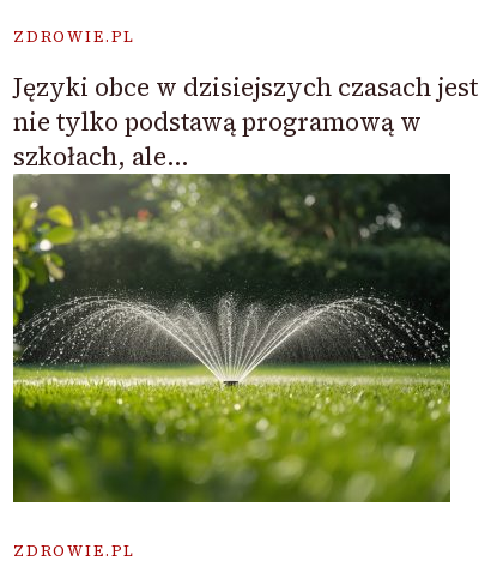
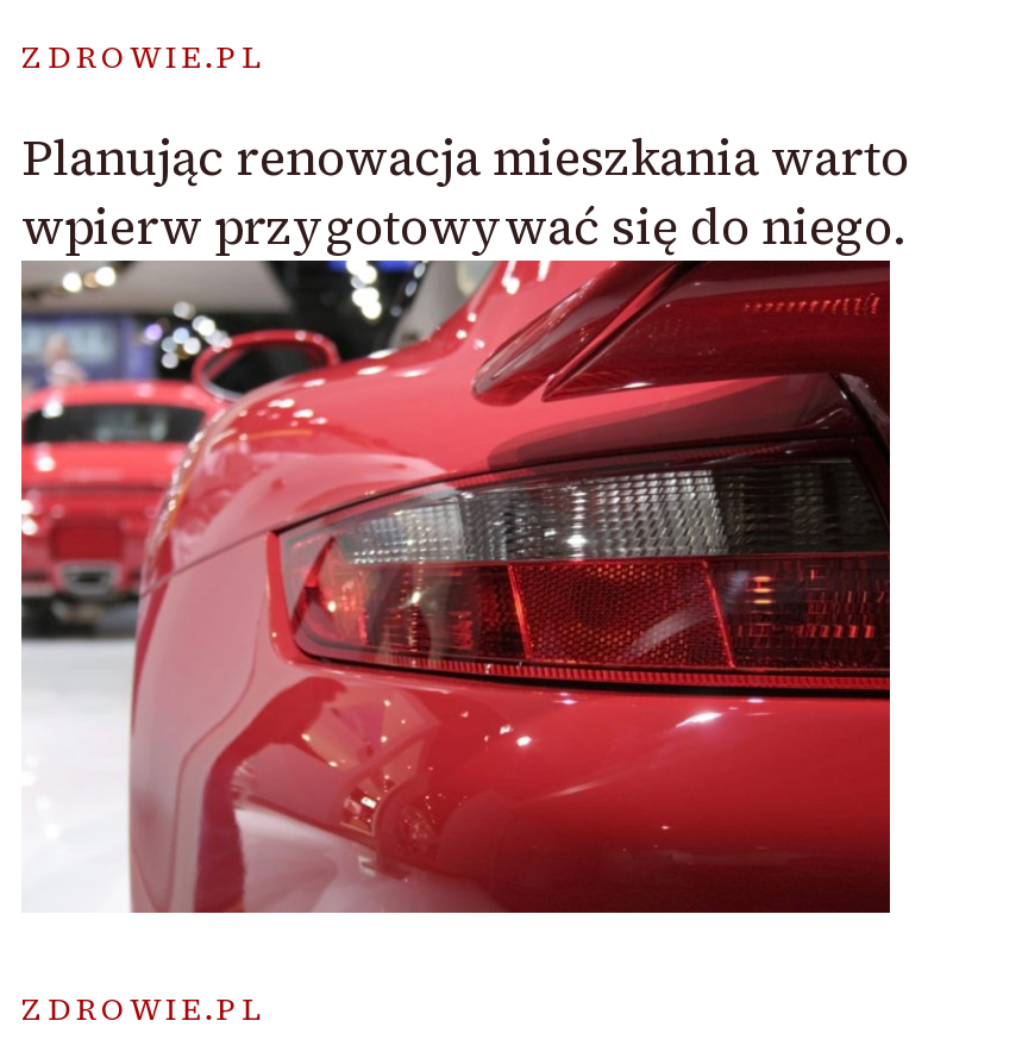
[13,70,478,174] Języki obce w dzisiejszych czasach jest | nie tylko podstawą programową w | szkołach, ale… -> [21,123,909,261] Planując renowacja mieszkania warto | wpierw przygotowywać się do niego.
[12,183,451,503] [image] -> [19,280,892,915] [image]

